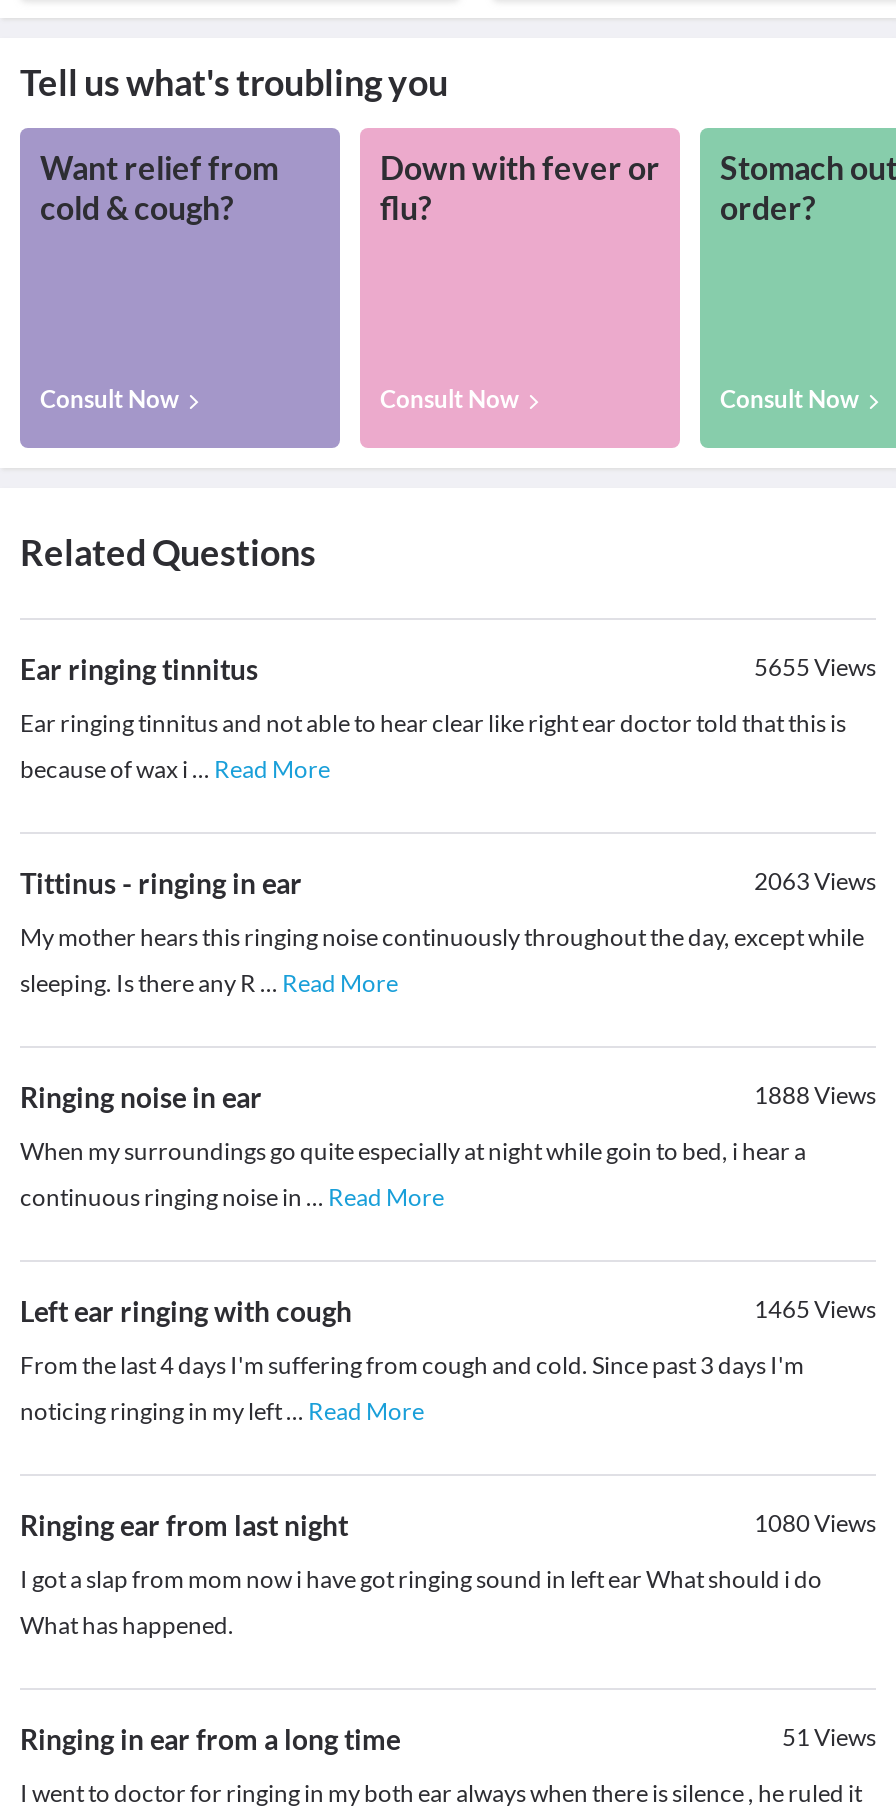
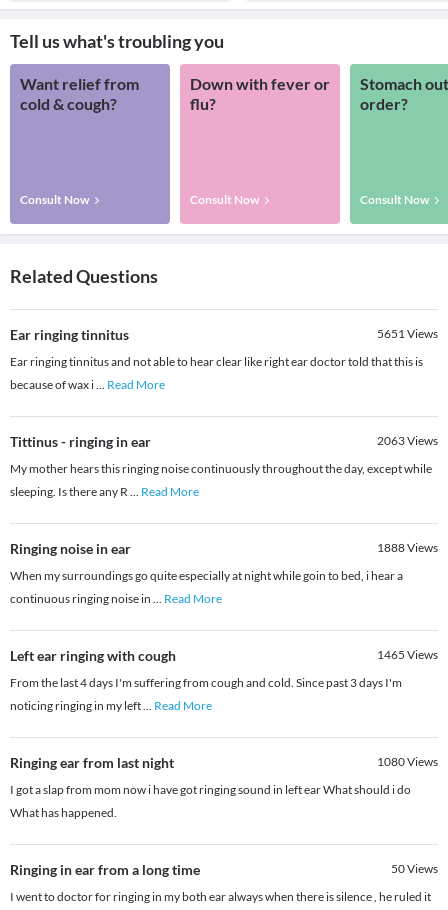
[754,653,876,683] 5655 Views -> [377,326,438,341] 5651 Views
[782,1723,876,1753] 51Views -> [391,861,438,876] 50Views

